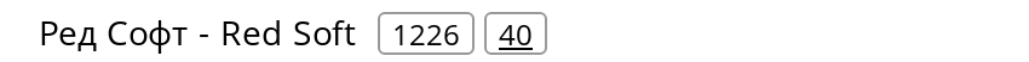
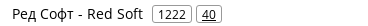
[39,10,533,55] Ред Софт - Red Soft 1226 40 -> [12,4,216,23] Ред Софт - Red Soft 1222 40

